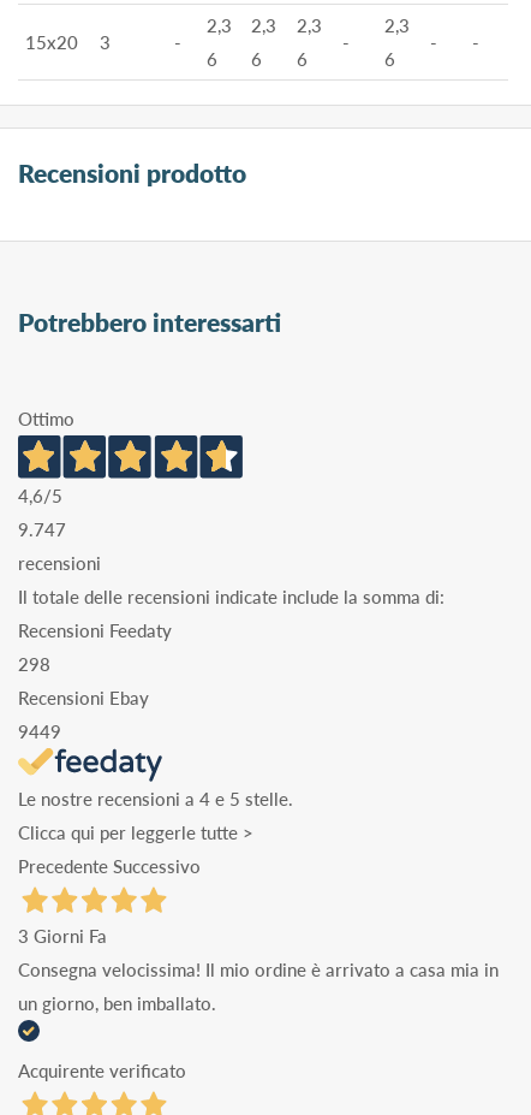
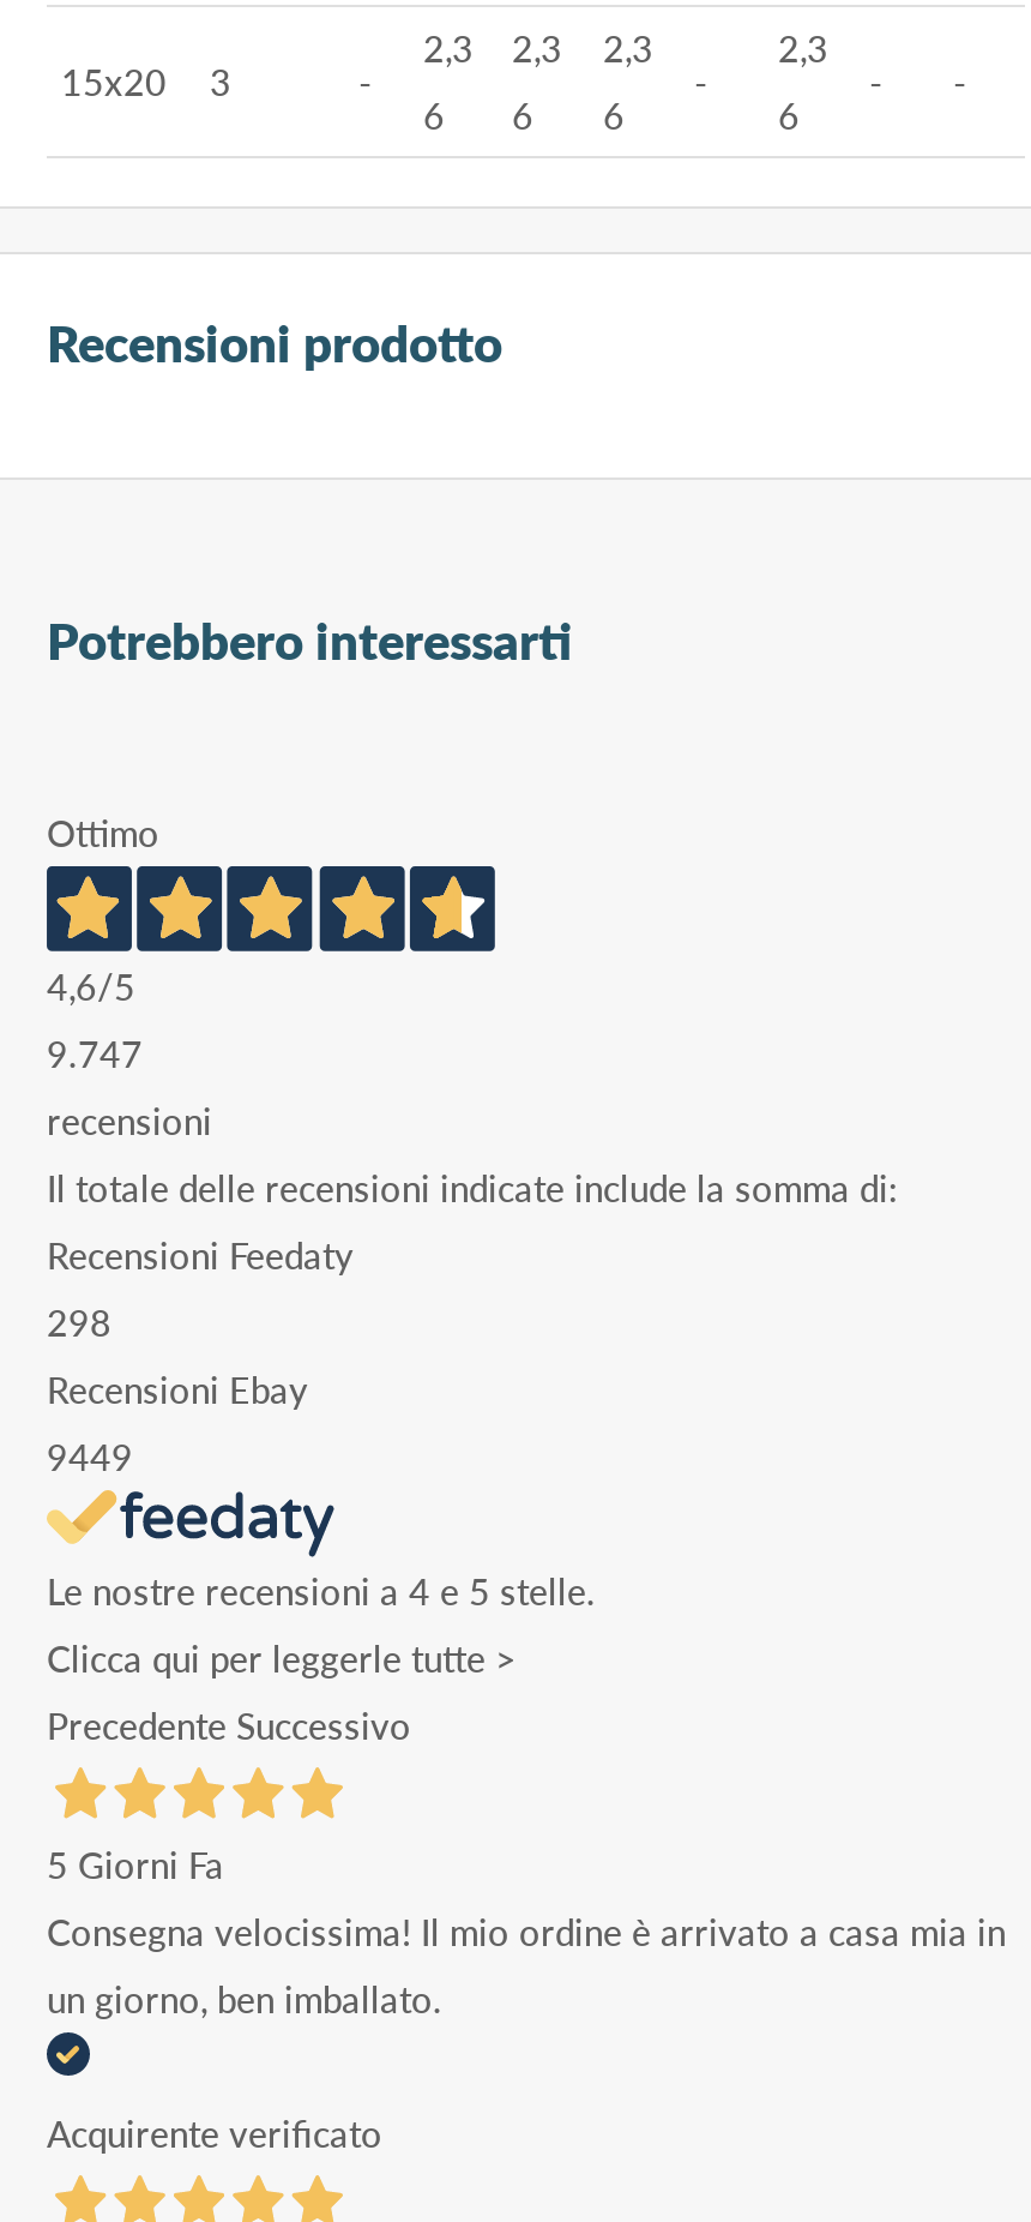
[18,926,107,947] 3 Giorni Fa -> [47,1844,224,1887] 5 Giorni Fa

